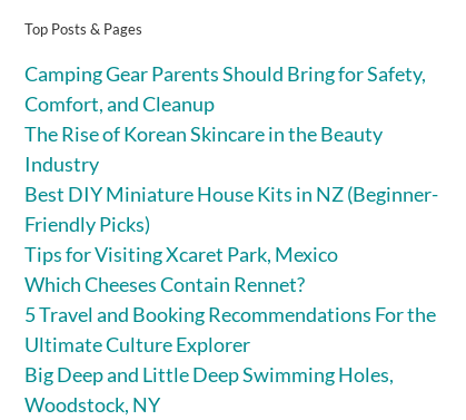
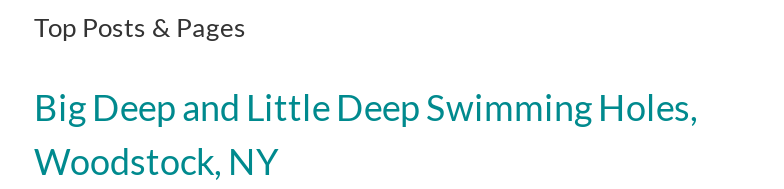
[24,62,438,357] Camping Gear Parents Should Bring for Safety, | Comfort, and Cleanup | The Rise of Korean Skincare in the Beauty | Industry | Best DIY Miniature House Kits in NZ (Beginner- | Friendly Picks) | Tips for Visiting Xcaret Park, Mexico | Which Cheeses Contain Rennet? | 5 Travel and Booking Recommendations For the | Ultimate Culture Explorer -> none

